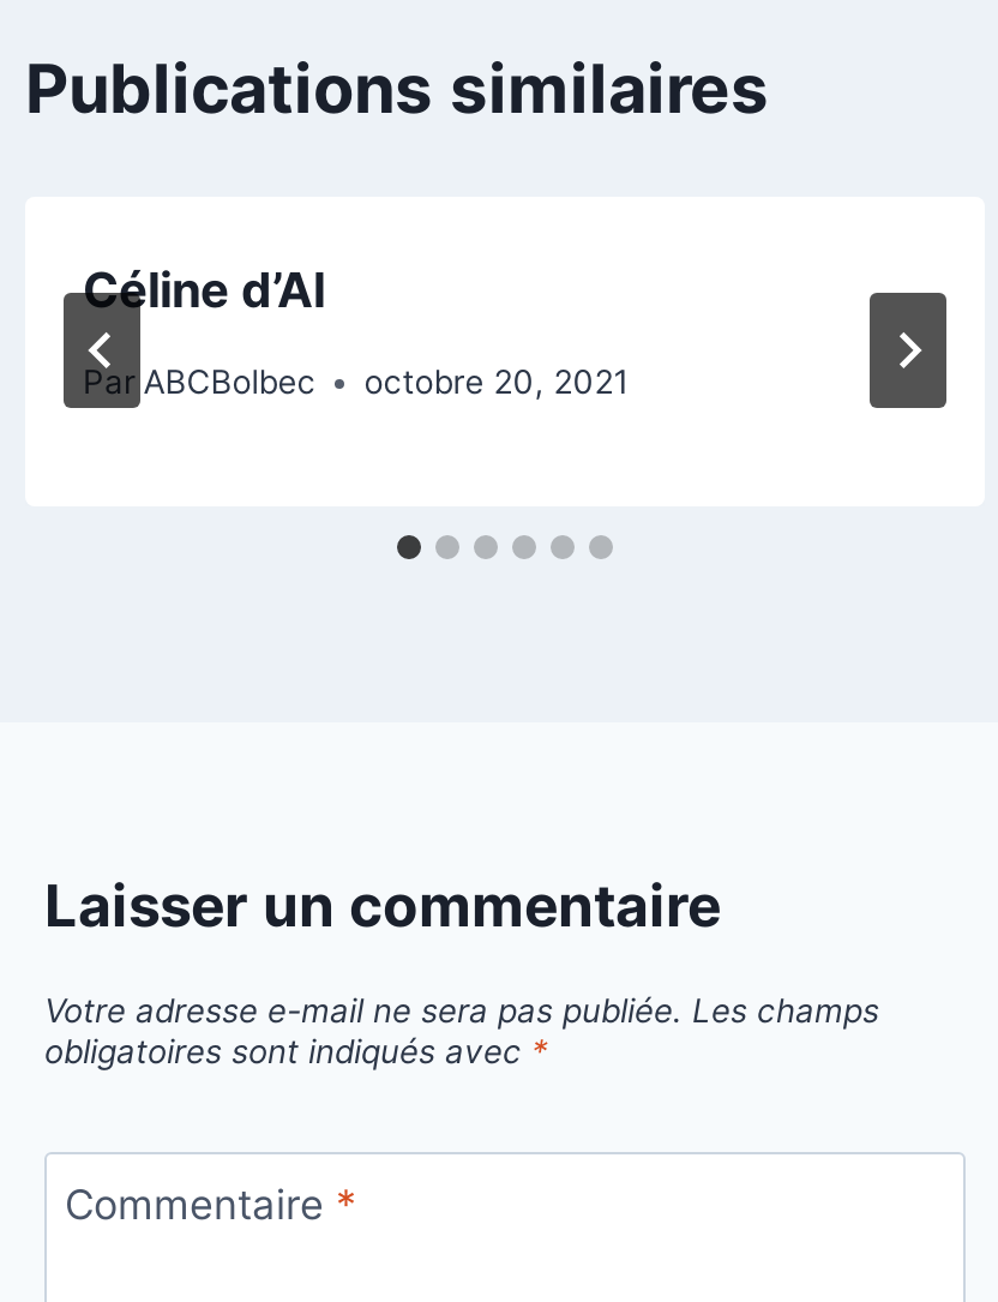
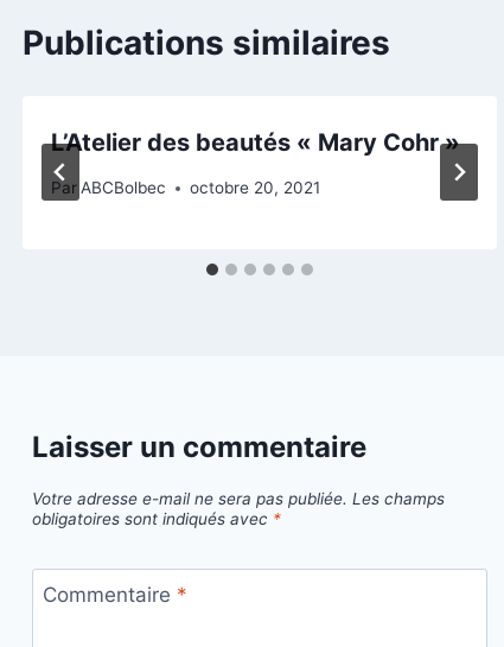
[83,260,325,318] Céline d’Al -> [51,128,460,156] L’Atelier des beautés « Mary Cohr »

